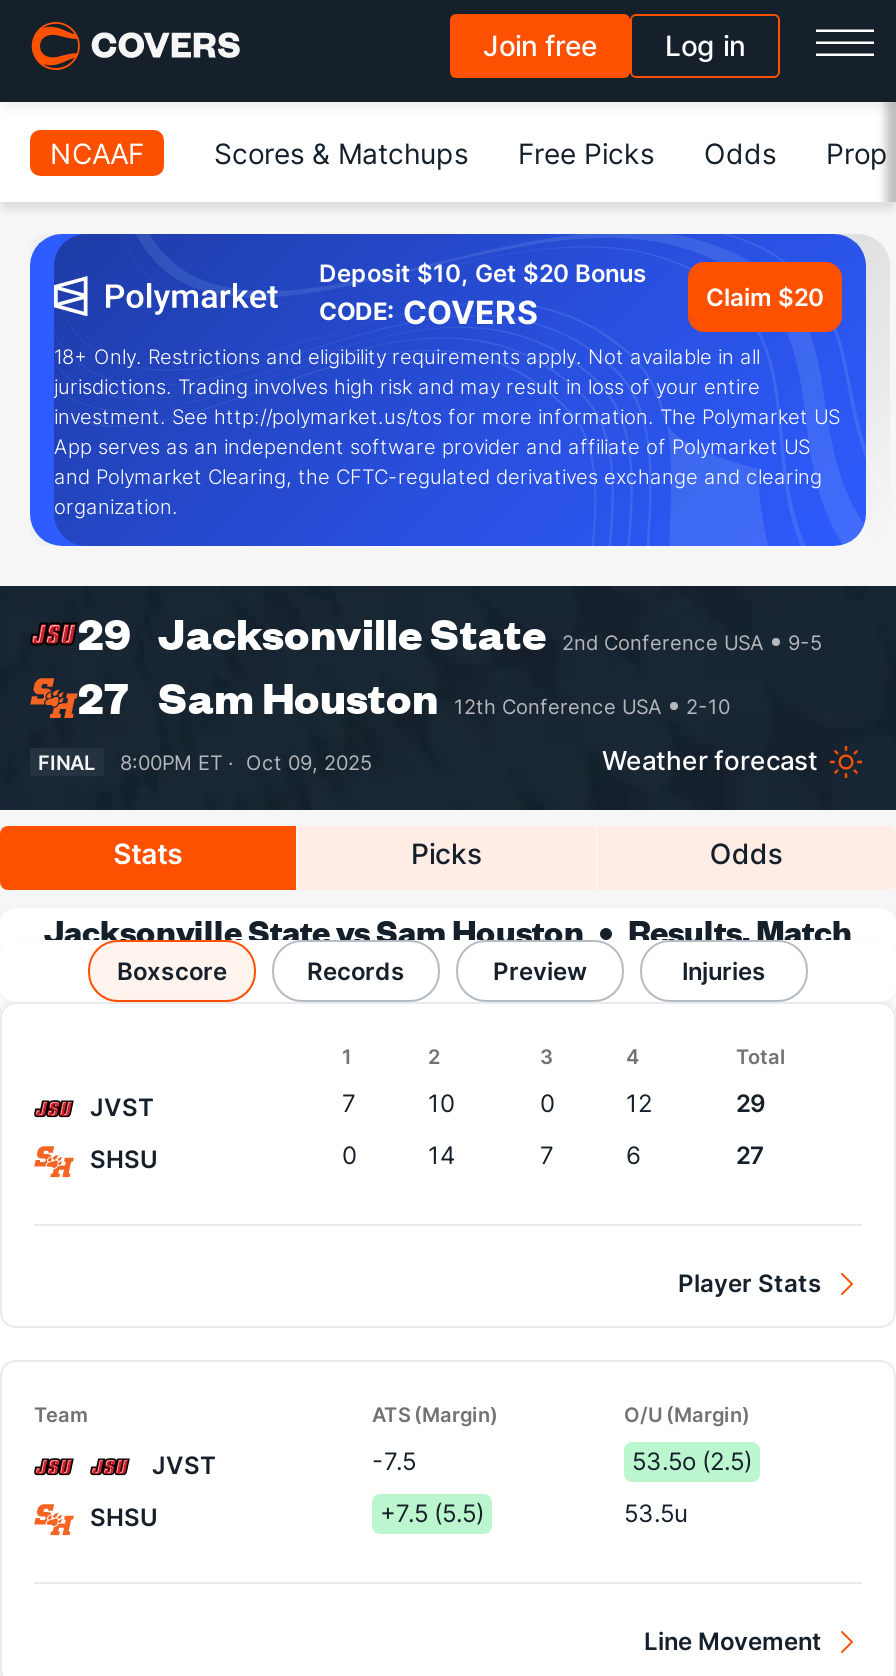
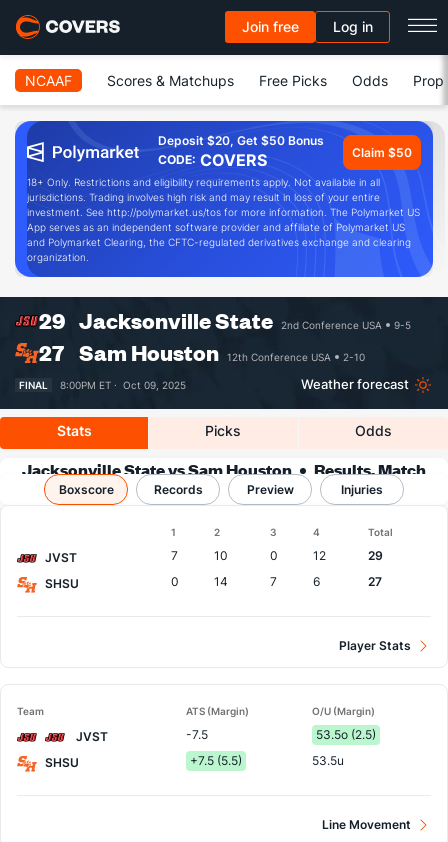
[319,258,647,288] Deposit $10, Get $20 Bonus -> [158,133,324,148] Deposit $20, Get $50 Bonus
[706,281,824,311] Claim $20 -> [352,144,412,159] Claim $50

